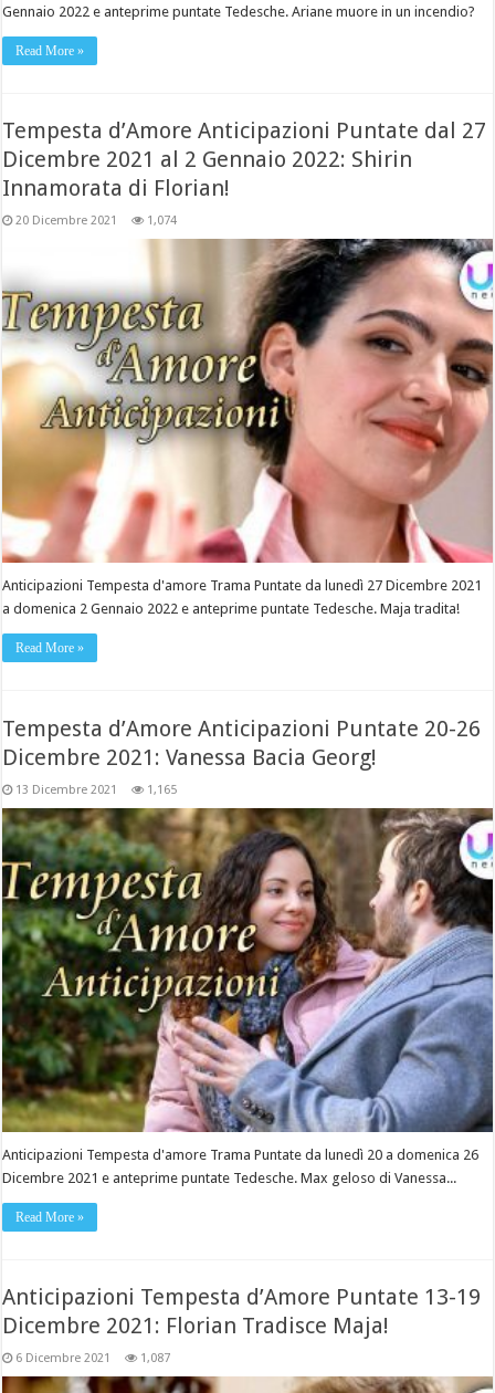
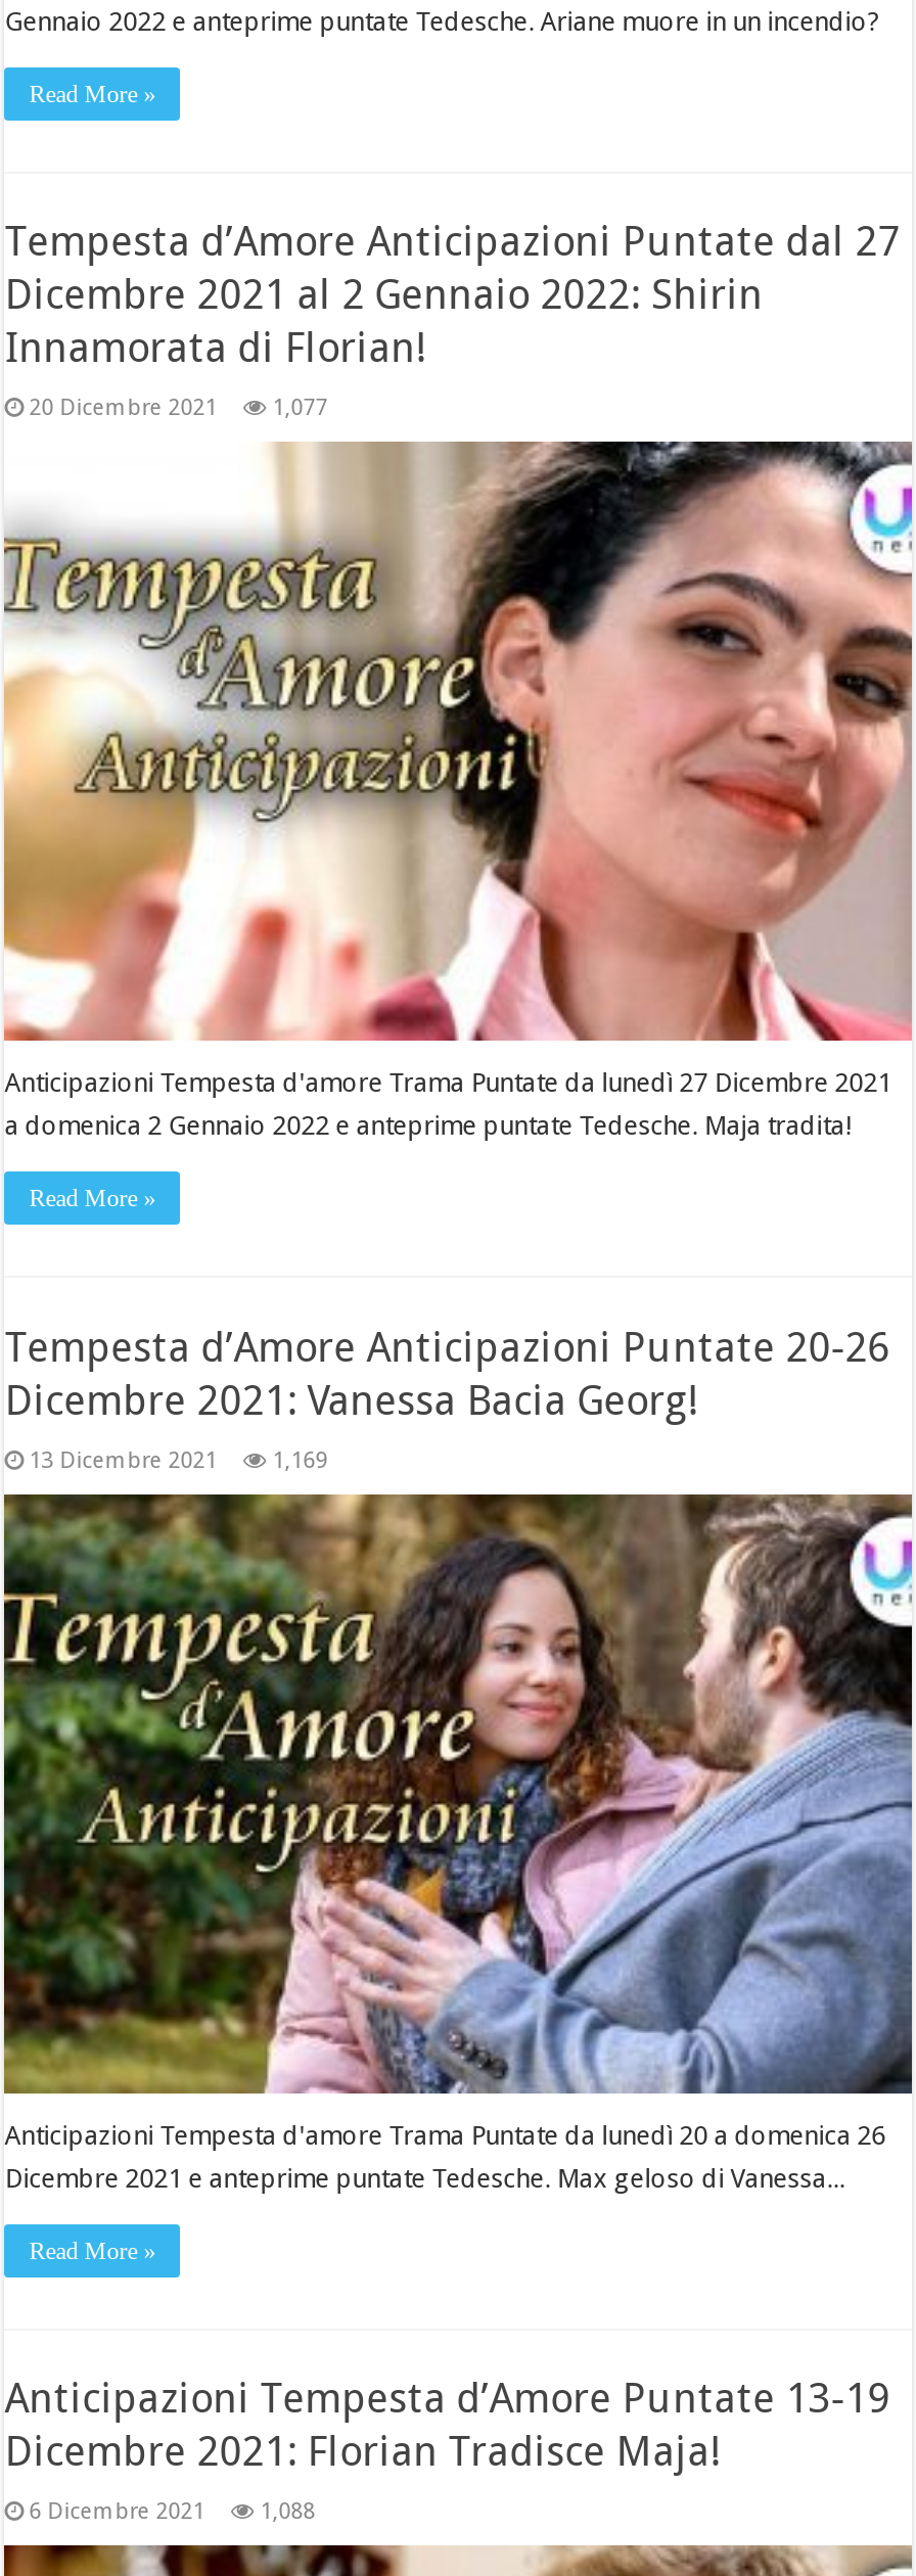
[147,213,177,228] 1,074 -> [272,395,328,421] 1,077
[147,783,177,797] 1,165 -> [272,1447,328,1474] 1,169
[141,1351,170,1365] 1,087 -> [260,2498,315,2525] 1,088

